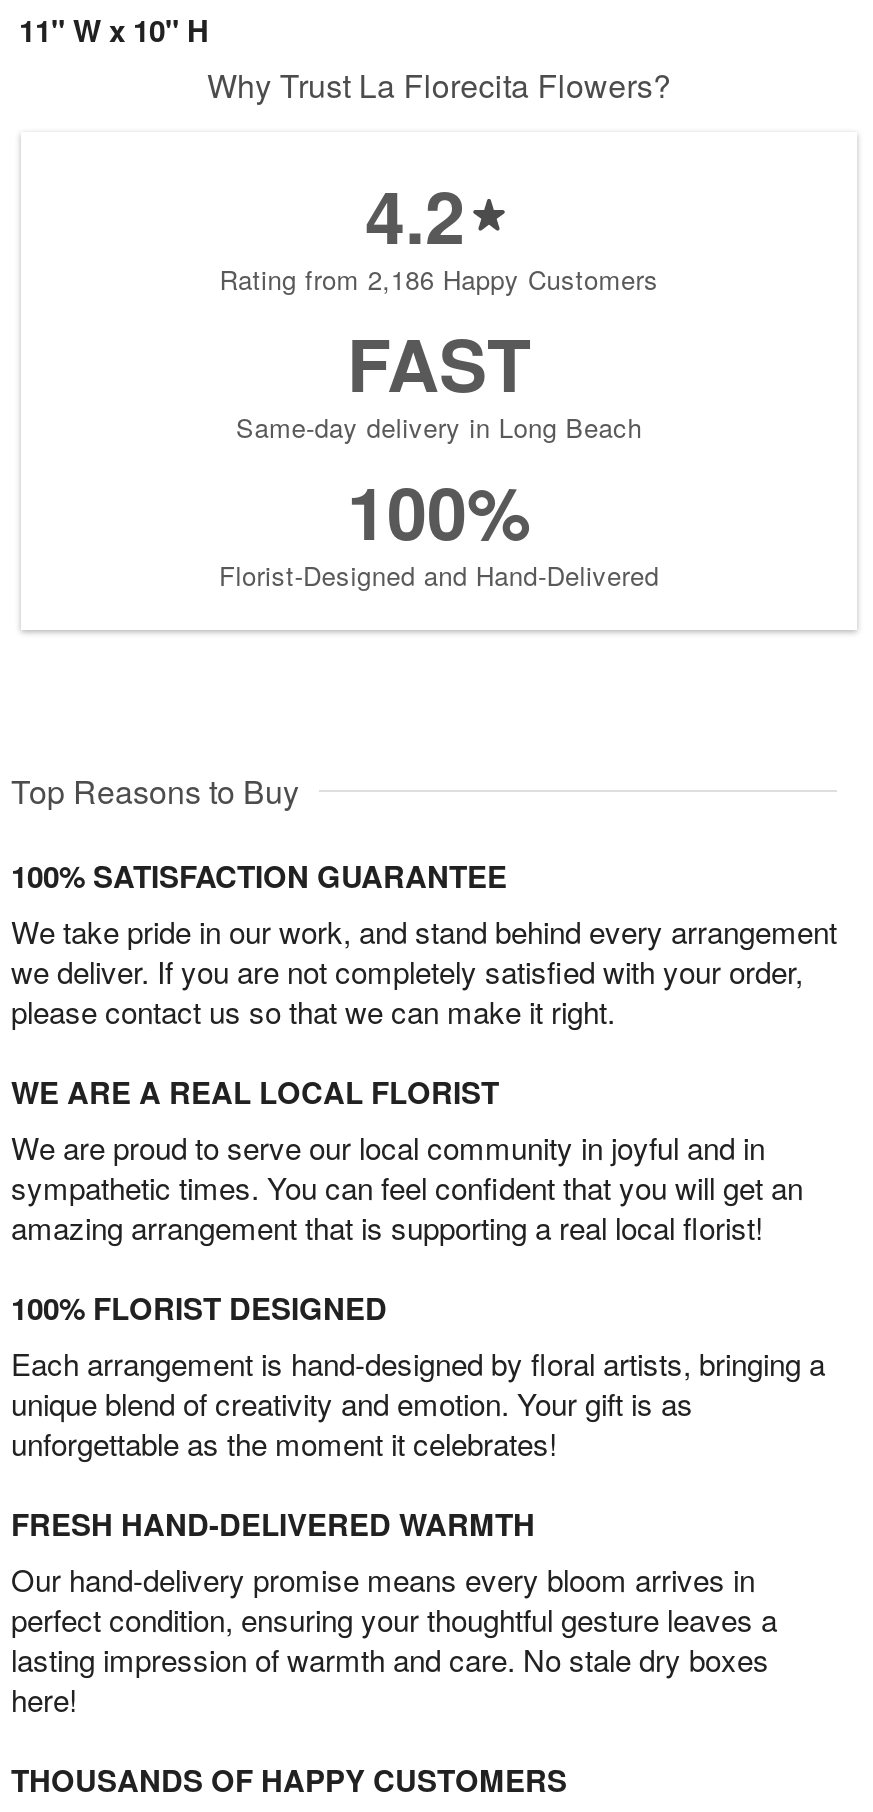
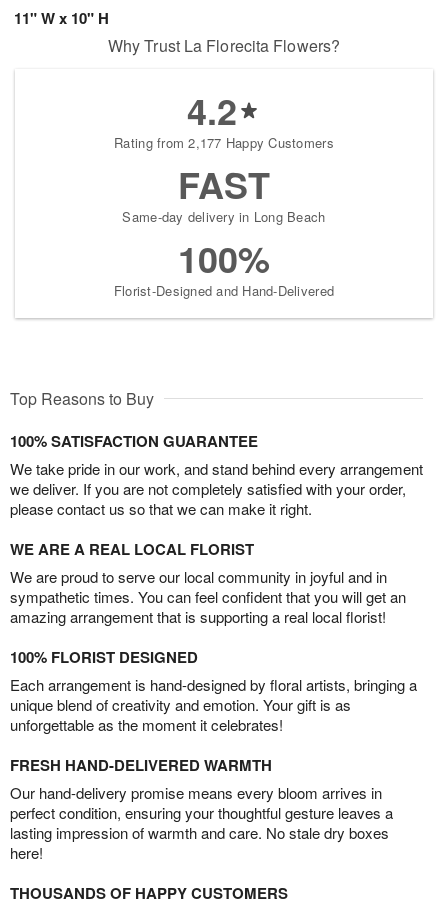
[219,261,659,299] Rating from 2,186 Happy Customers -> [114,133,334,152] Rating from 2,177 Happy Customers

